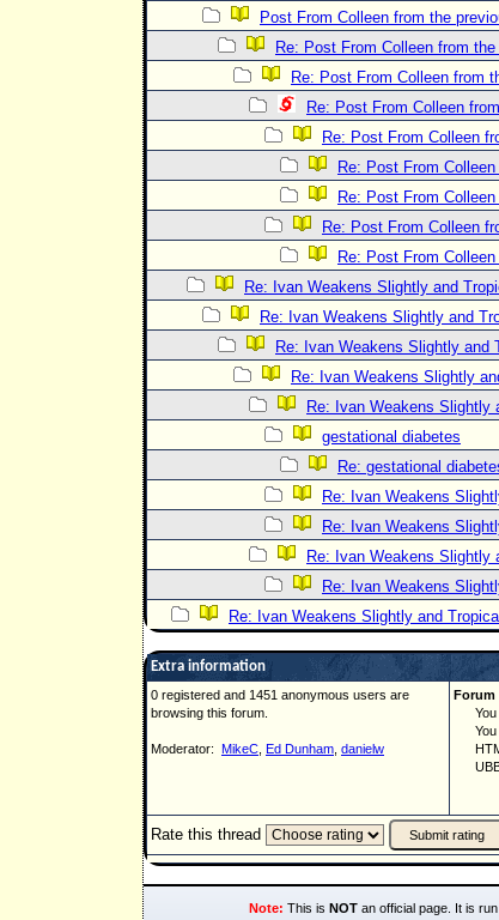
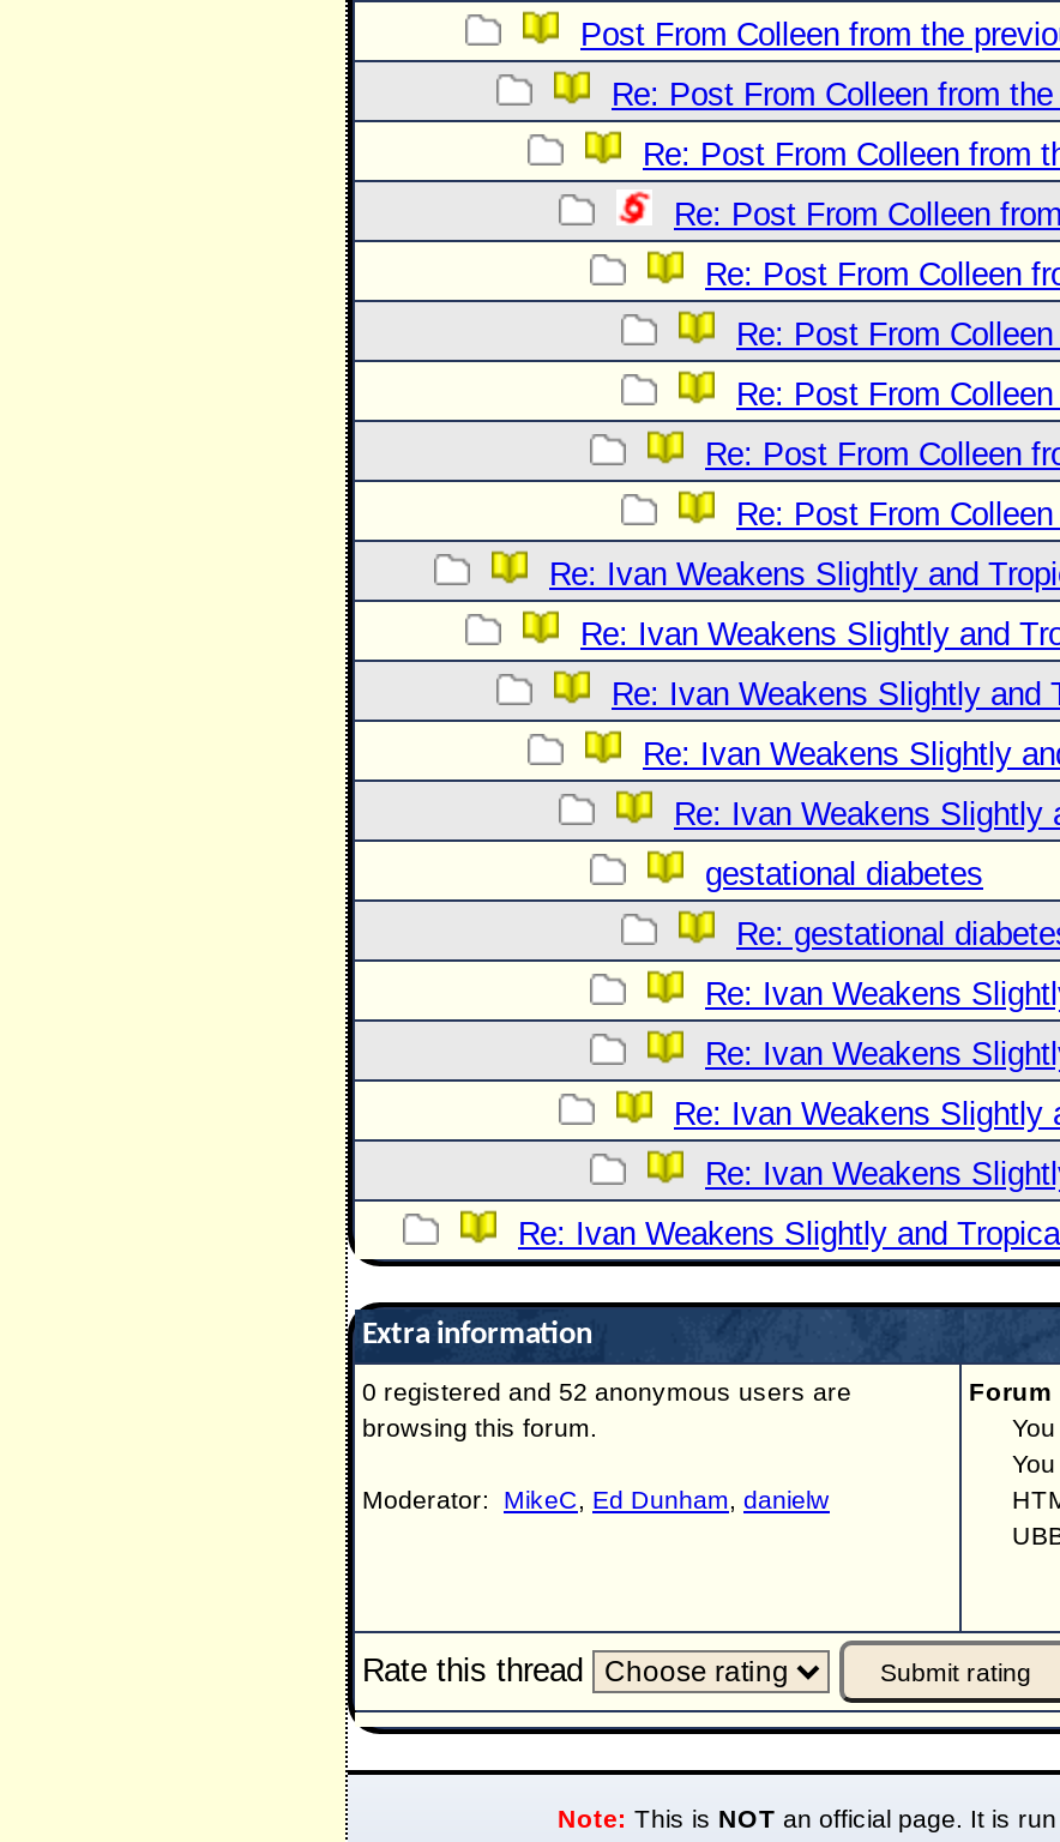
[151,688,409,702] 0 registered and 1451 anonymous users are -> [362,1377,851,1405] 0 registered and 52 anonymous users are

